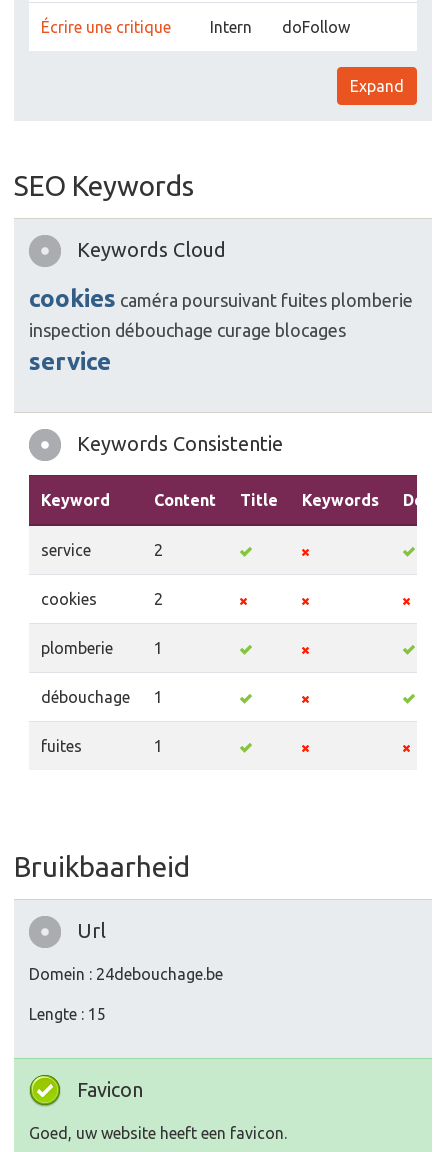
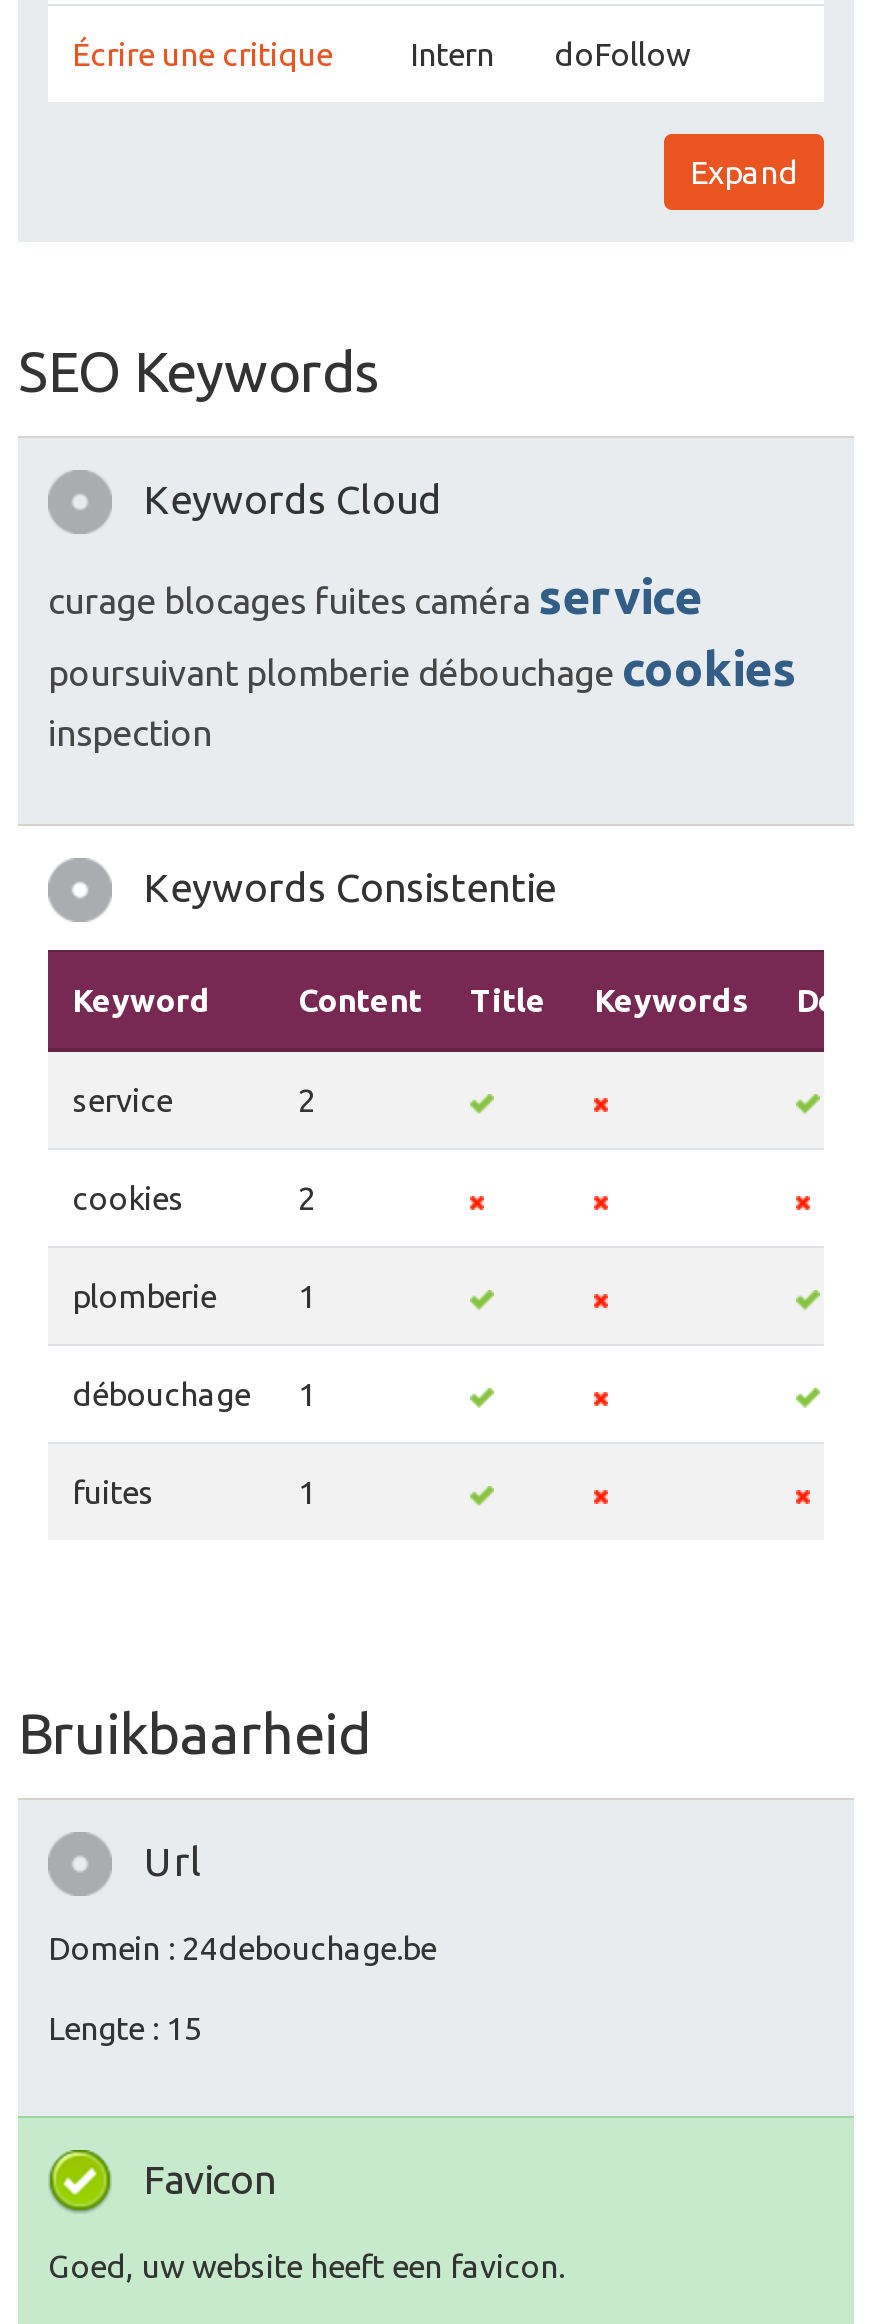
[29,285,413,375] cookies caméra poursuivant fuites plomberie | inspection débouchage curage blocages | service -> [48,570,796,752] curage blocages fuites caméra service | poursuivant plomberie débouchage cookies | inspection

